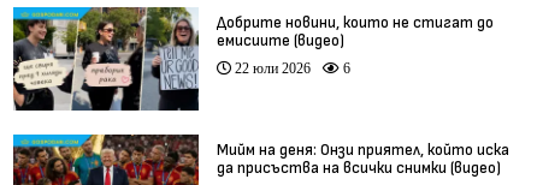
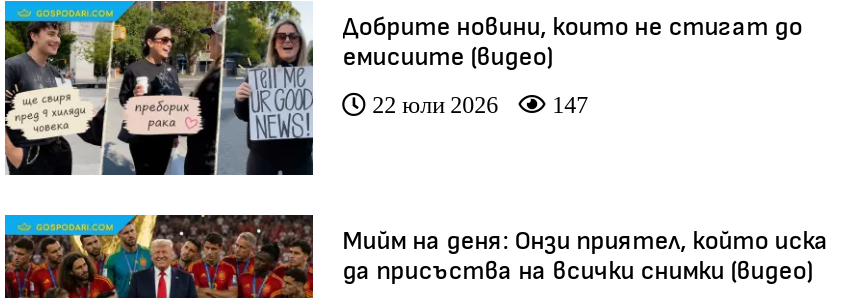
[231,60,350,76] 22 юли 2026 6 -> [366,90,588,116] 22 юли 2026 147

